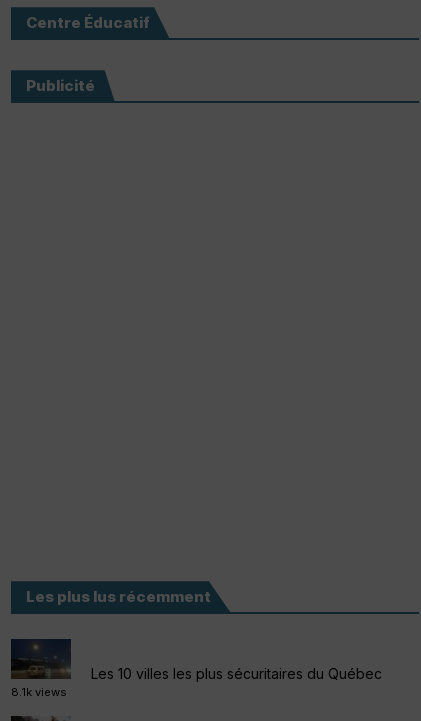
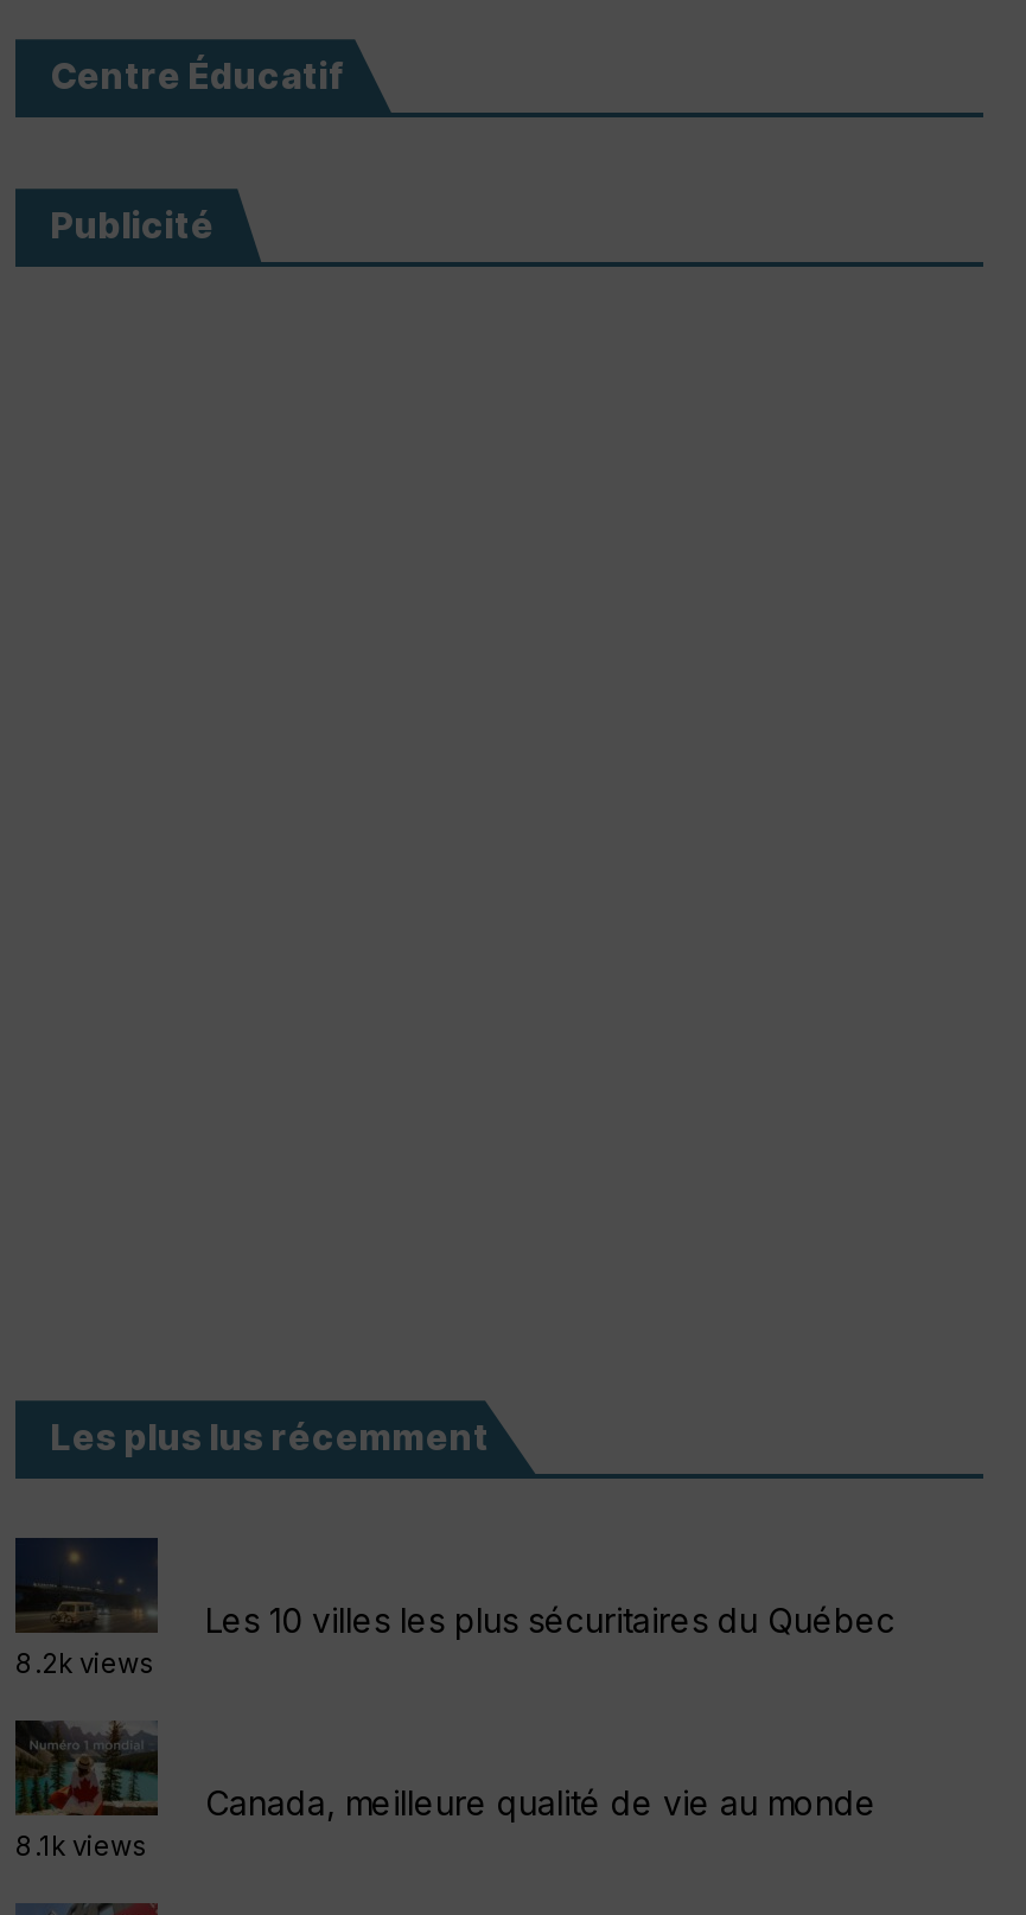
none -> [13,1732,877,1823] [image] | Canada, meilleure qualité de vie au monde
none -> [15,1647,155,1681] 8.2k views

